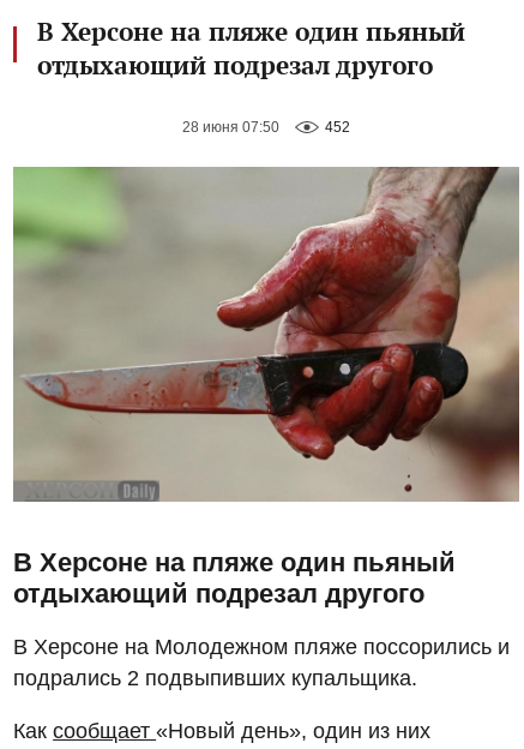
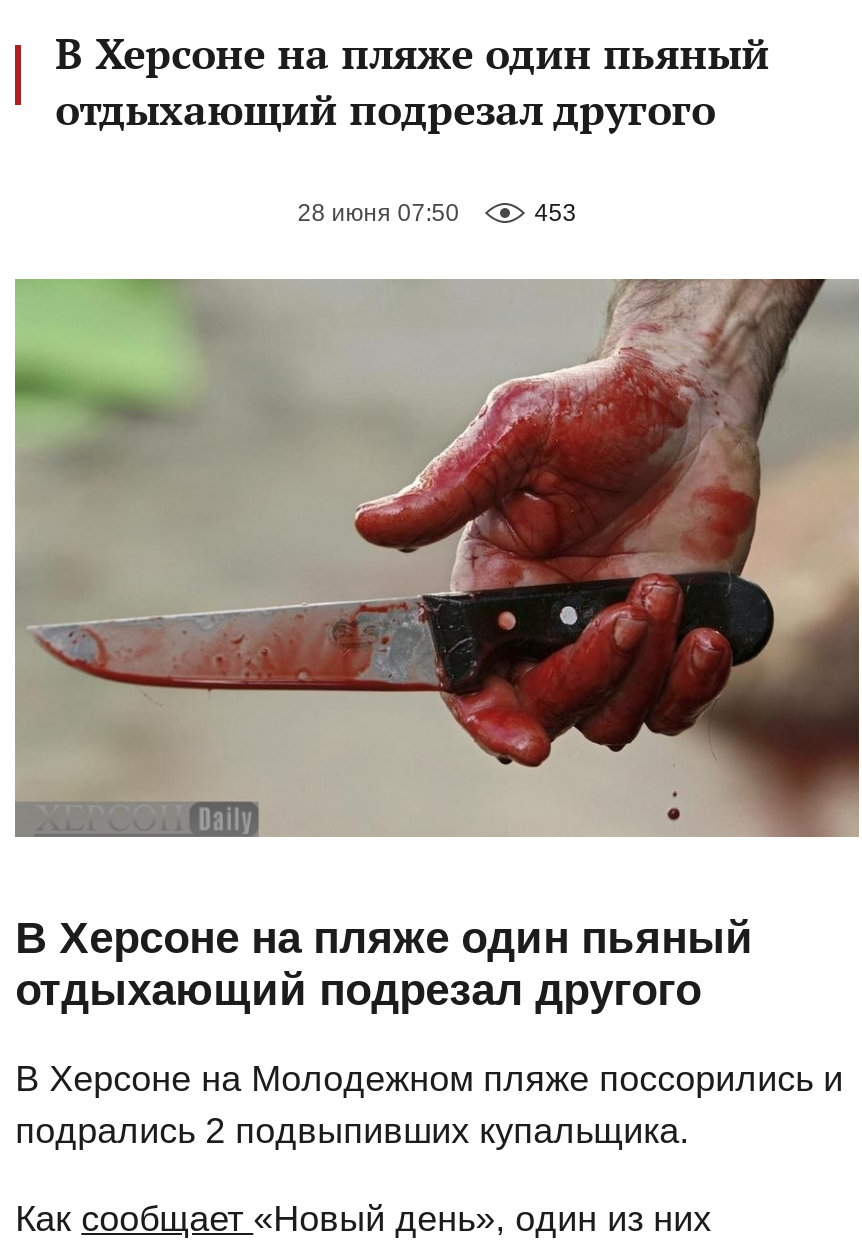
[325,119,350,136] 452 -> [535,199,577,227] 453

